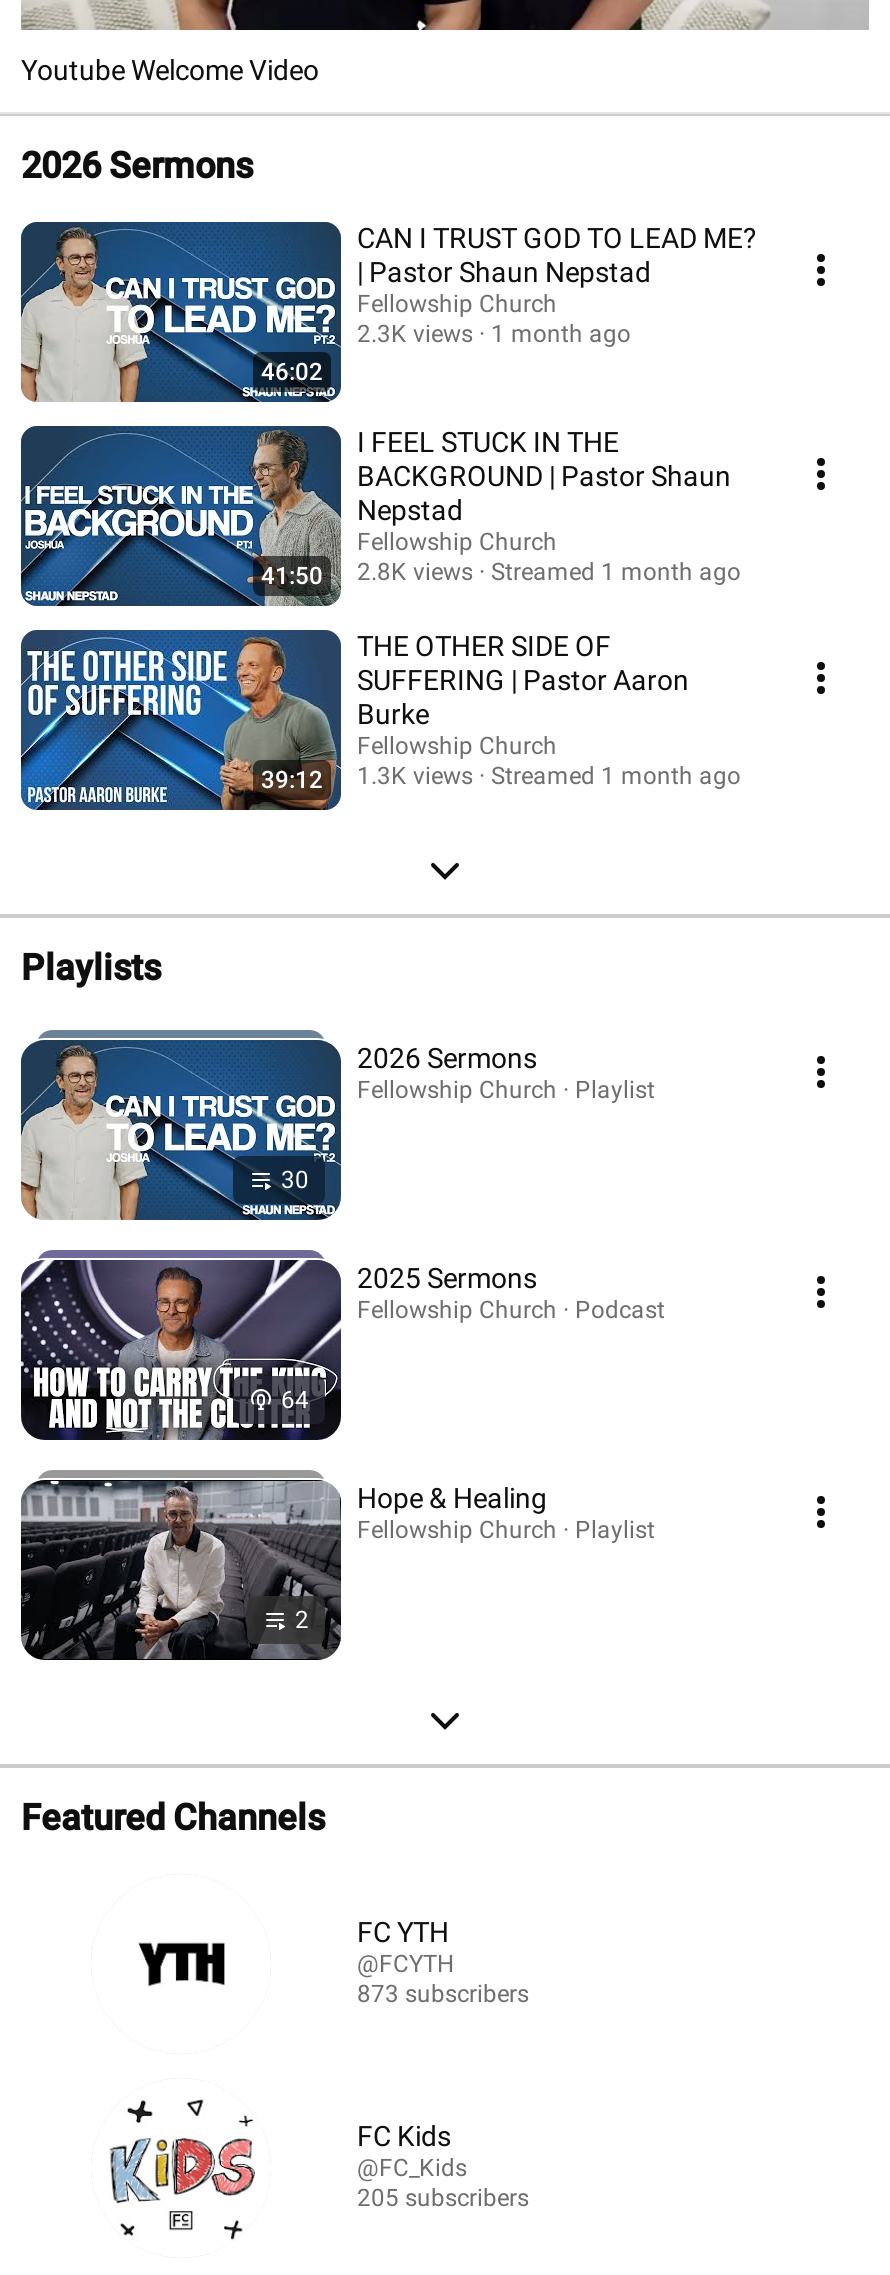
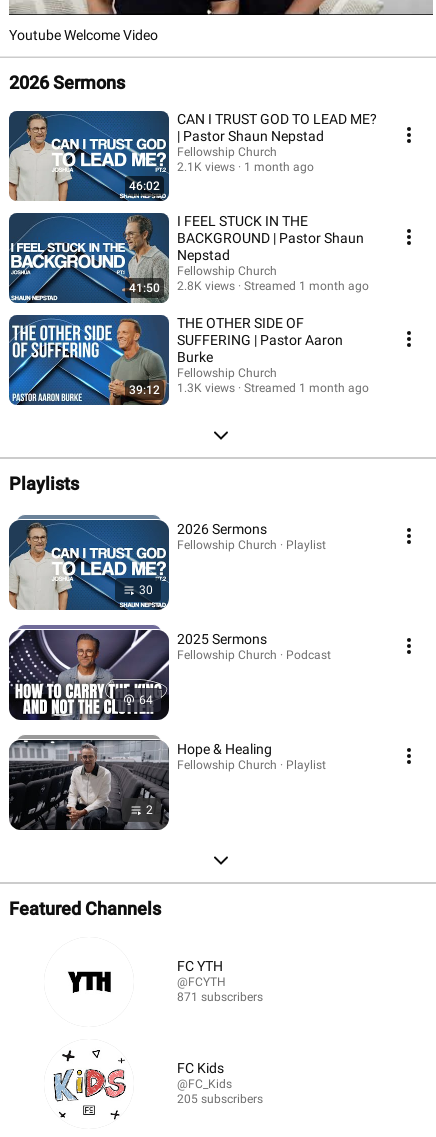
[357,319,631,347] 2.3K views 1 month ago -> [177,159,314,173] 2.1K views 1 month ago
[357,1980,529,2008] 873 subscribers -> [177,990,263,1004] 871 subscribers

